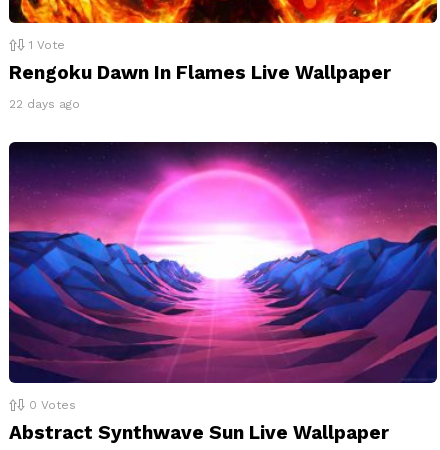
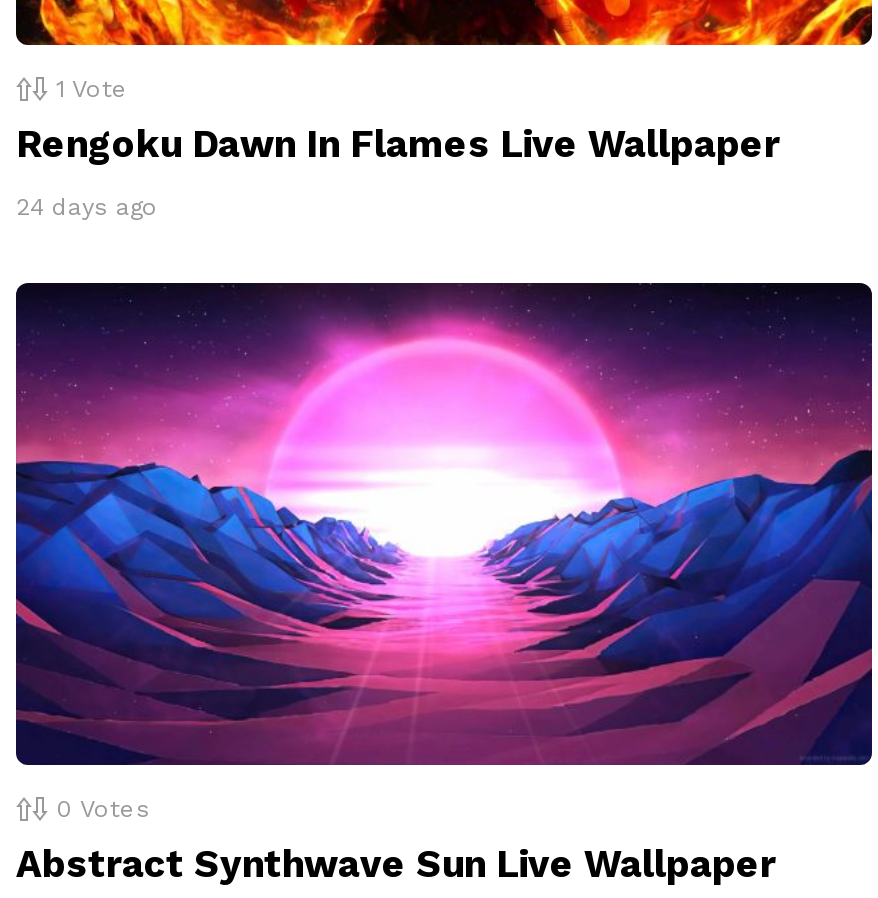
[9,97,80,111] 22 days ago -> [16,193,158,221] 24 days ago

